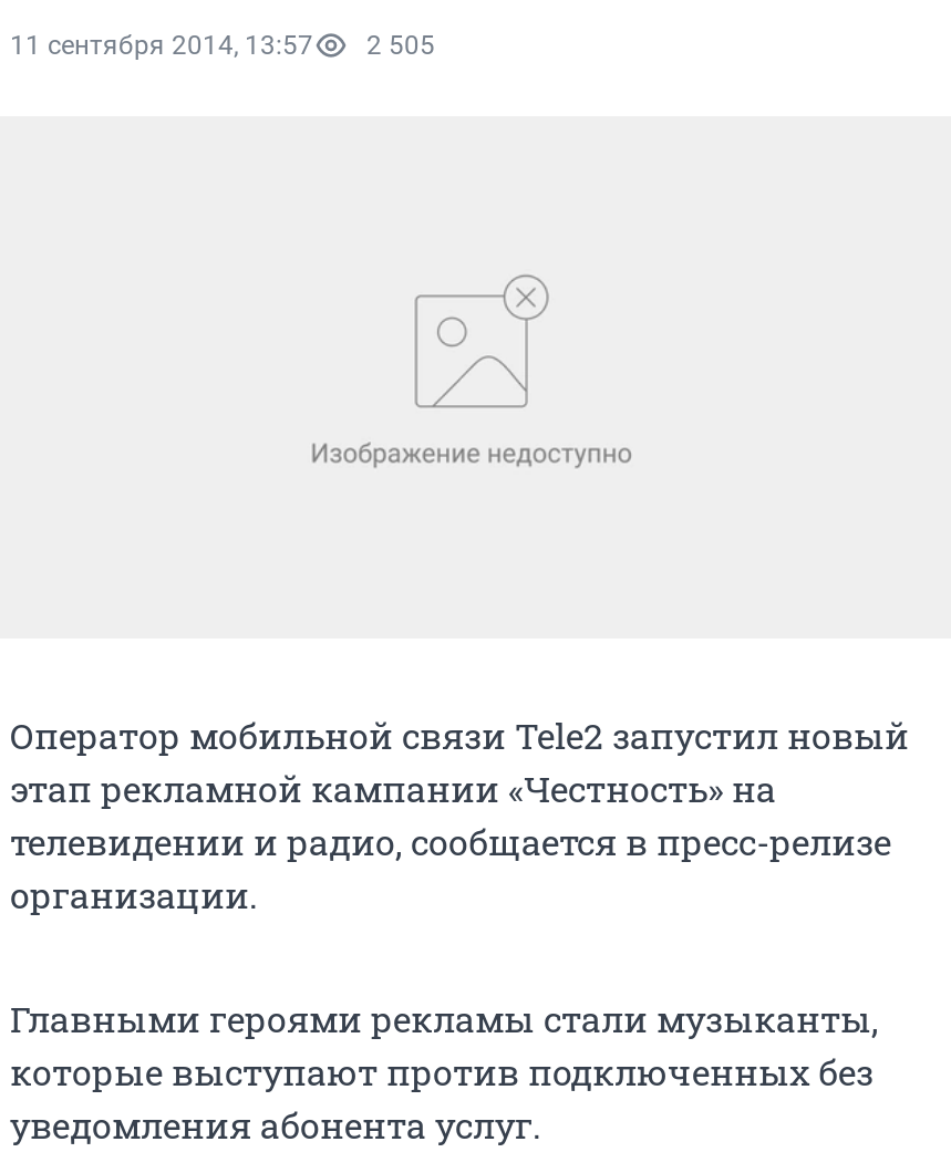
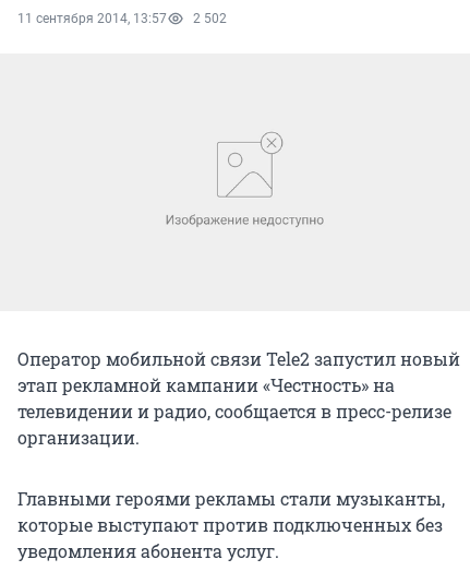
[10,30,435,61] 11 сентября 2014, 13:57 2 505 -> [17,11,227,26] 11 сентября 2014, 13:57 2 502

